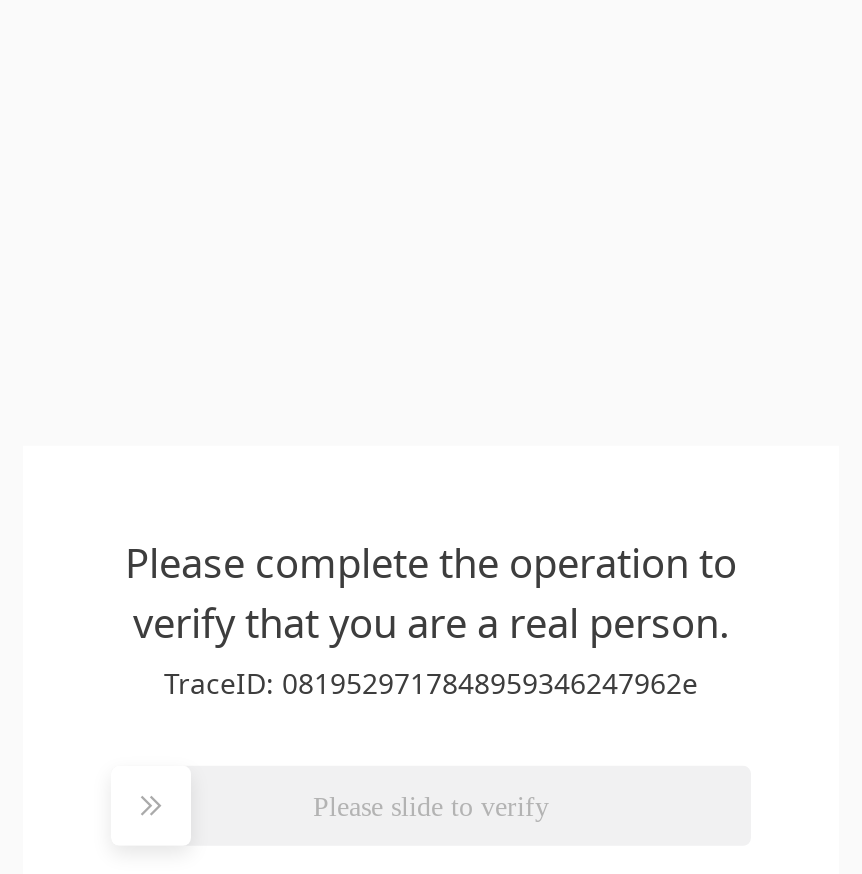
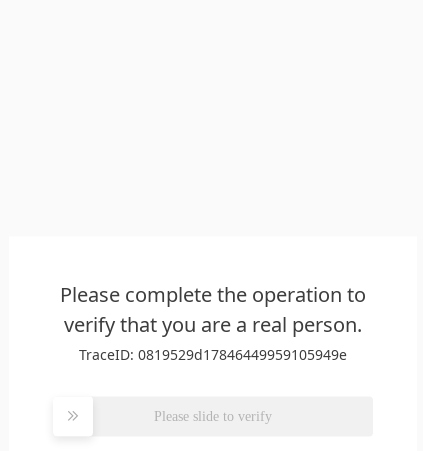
[164,665,698,703] TraceID: 0819529717848959346247962e -> [79,346,347,365] TraceID: 0819529d17846449959105949e

